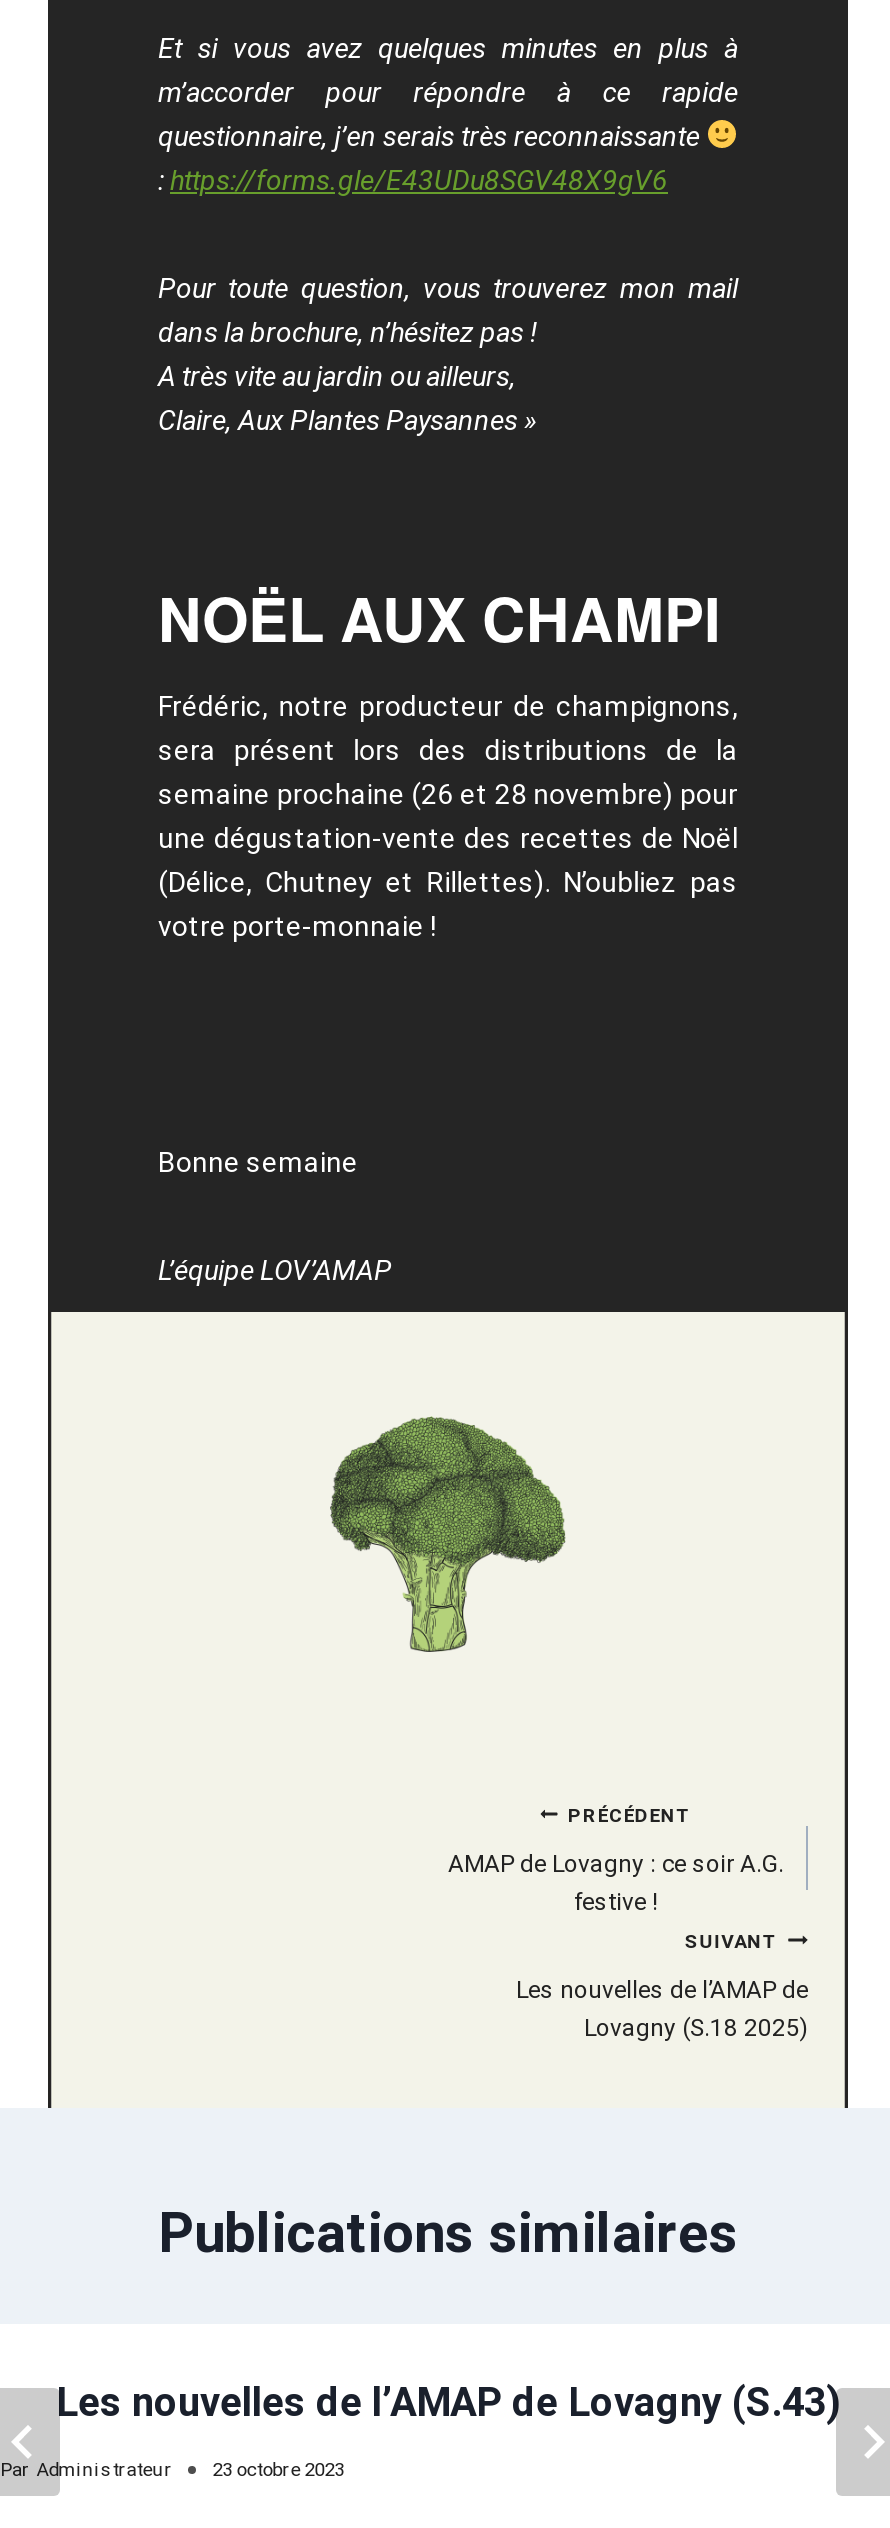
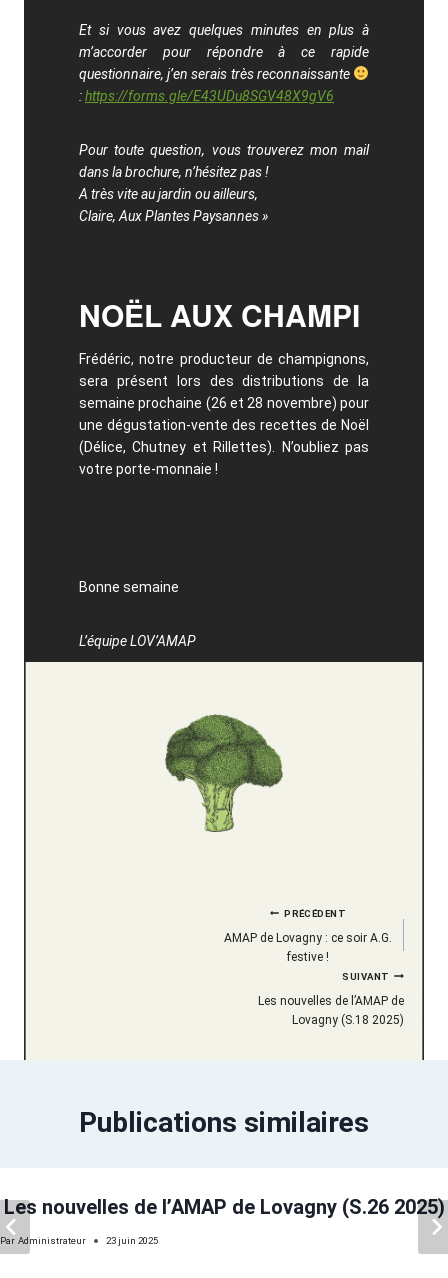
[56,2377,840,2425] Les nouvelles de l’AMAP de Lovagny (S.43) -> [3,1194,444,1218] Les nouvelles de l’AMAP de Lovagny (S.26 2025)
[0,2458,344,2480] Par Administrateur 23 octobre 2023 -> [0,1235,158,1246] Par Administrateur 23 juin 2025

